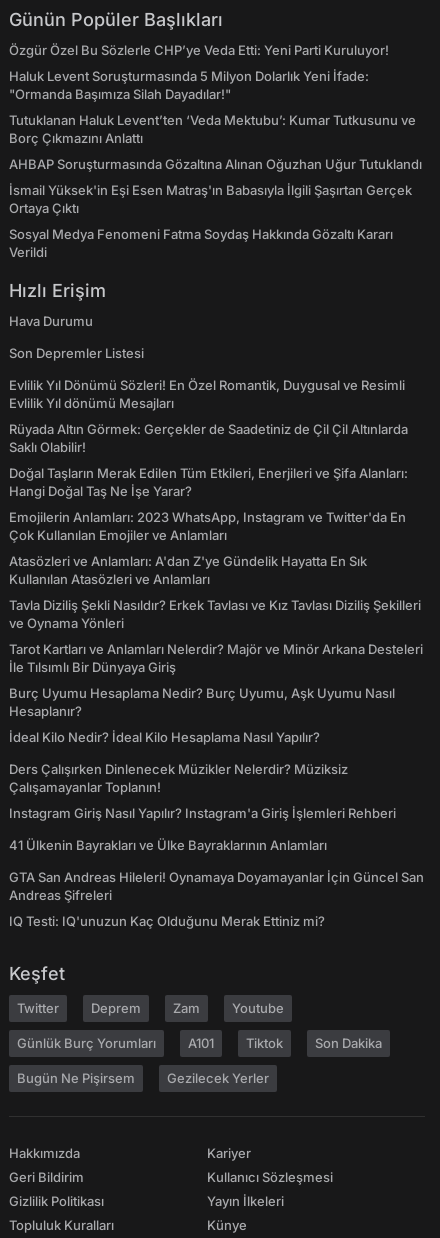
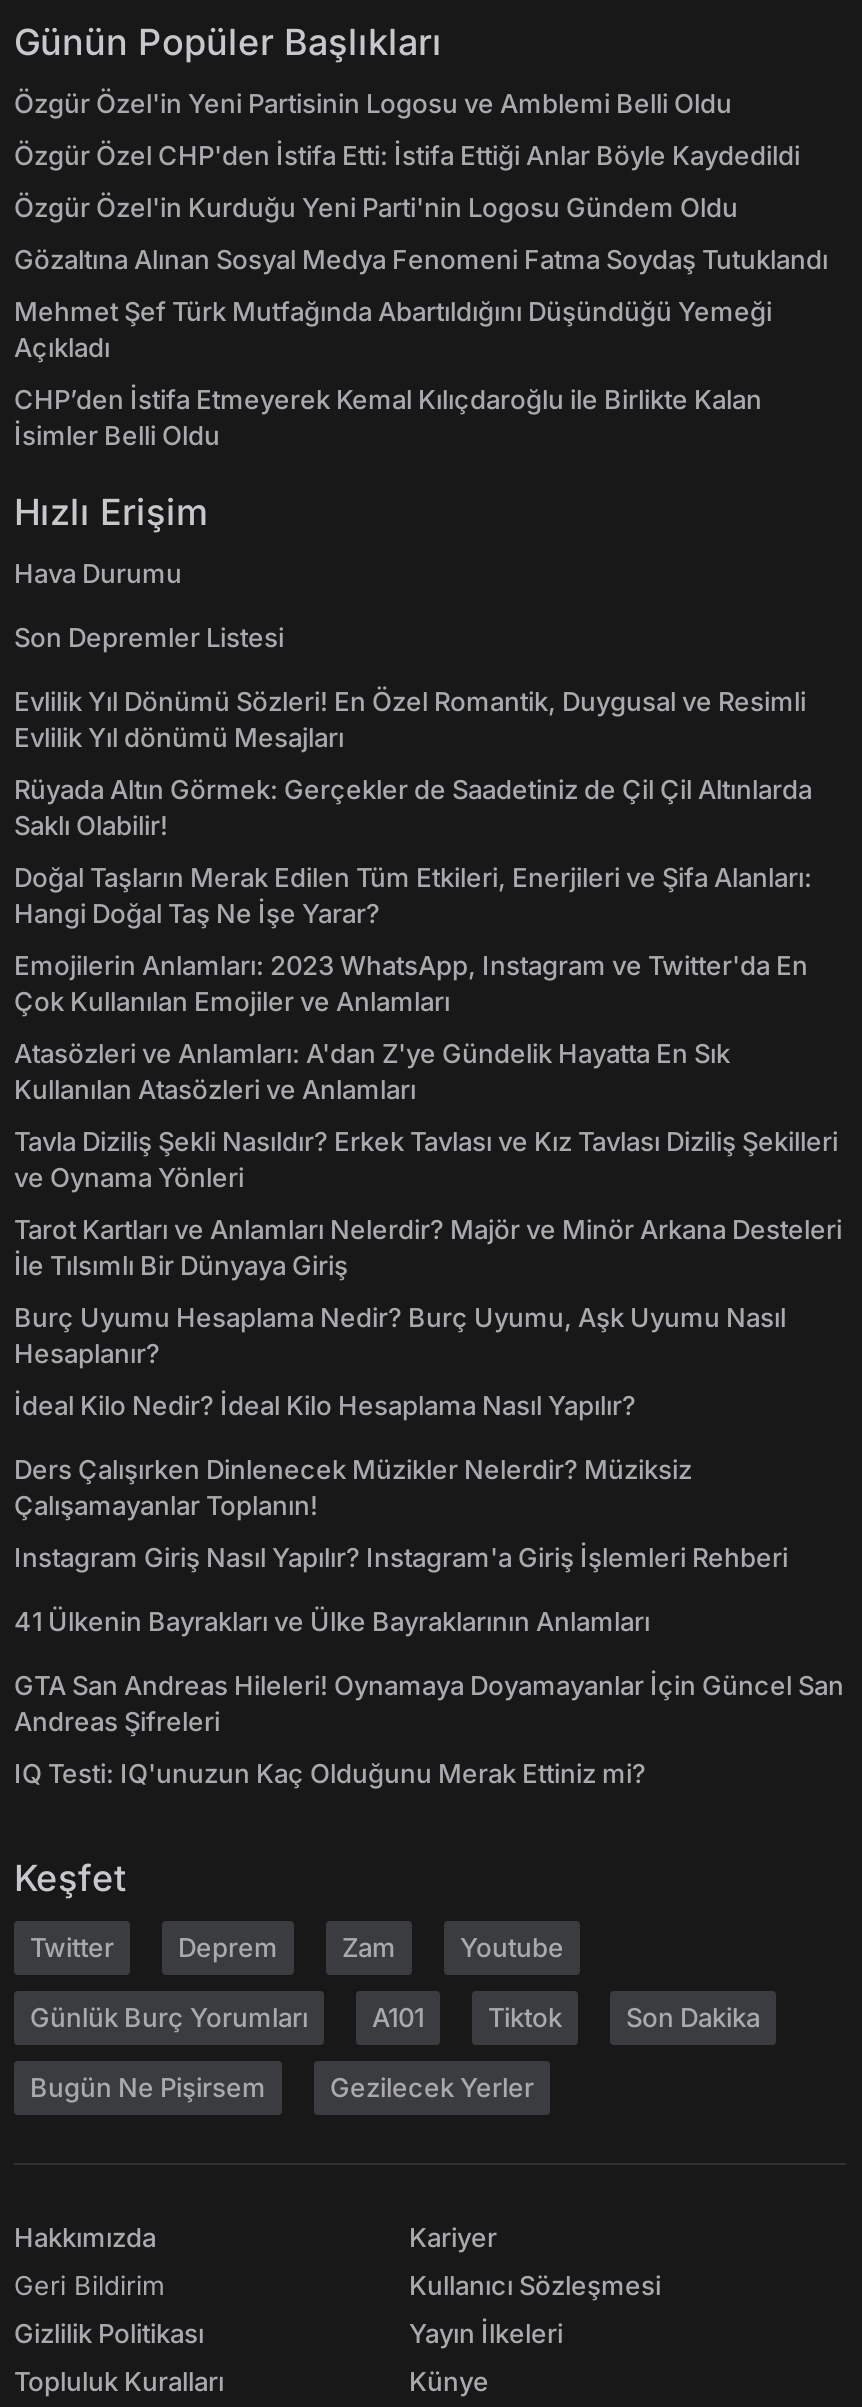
[9,42,389,58] Özgür Özel Bu Sözlerle CHP’ye Veda Etti: Yeni Parti Kuruluyor! -> [14,87,732,119] Özgür Özel'in Yeni Partisinin Logosu ve Amblemi Belli Oldu
[9,68,369,102] Haluk Levent Soruşturmasında 5 Milyon Dolarlık Yeni İfade: | "Ormanda Başımıza Silah Dayadılar!" -> [14,139,800,171] Özgür Özel CHP'den İstifa Etti: İstifa Ettiği Anlar Böyle Kaydedildi
[9,112,416,146] Tutuklanan Haluk Levent’ten ‘Veda Mektubu’: Kumar Tutkusunu ve | Borç Çıkmazını Anlattı -> [14,191,738,223] Özgür Özel'in Kurduğu Yeni Parti'nin Logosu Gündem Oldu
[9,156,422,172] AHBAP Soruşturmasında Gözaltına Alınan Oğuzhan Uğur Tutuklandı -> [14,243,828,275] Gözaltına Alınan Sosyal Medya Fenomeni Fatma Soydaş Tutuklandı
[9,182,412,216] İsmail Yüksek'in Eşi Esen Matraş'ın Babasıyla İlgili Şaşırtan Gerçek | Ortaya Çıktı -> [14,295,772,363] Mehmet Şef Türk Mutfağında Abartıldığını Düşündüğü Yemeği | Açıkladı
[9,226,393,260] Sosyal Medya Fenomeni Fatma Soydaş Hakkında Gözaltı Kararı | Verildi -> [14,383,762,451] CHP’den İstifa Etmeyerek Kemal Kılıçdaroğlu ile Birlikte Kalan | İsimler Belli Oldu

